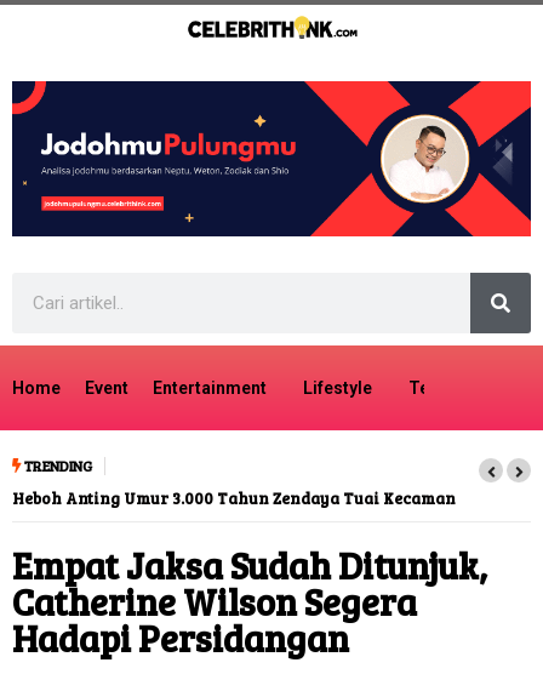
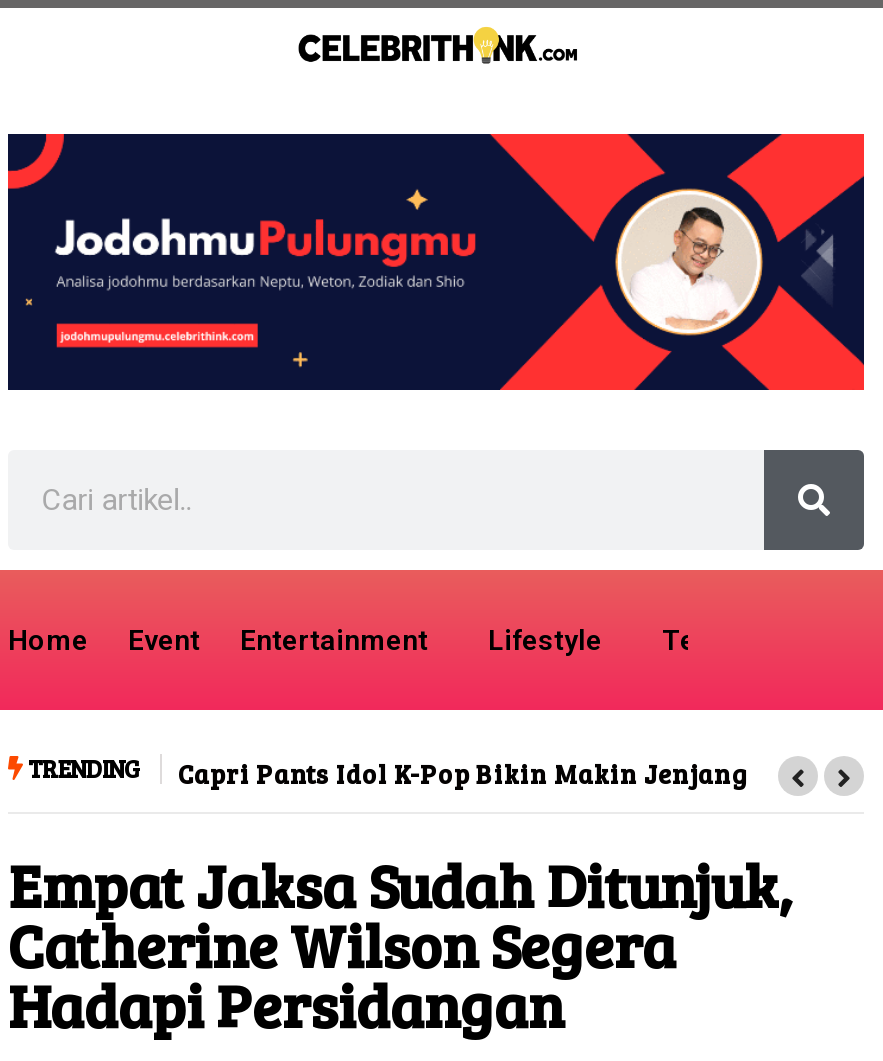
[12,487,456,509] Heboh Anting Umur 3.000 Tahun Zendaya Tuai Kecaman -> [178,756,748,792] Capri Pants Idol K-Pop Bikin Makin Jenjang

